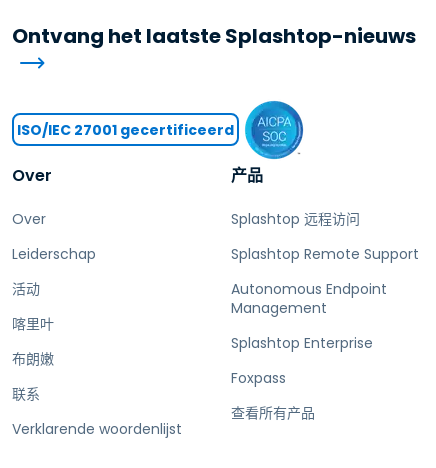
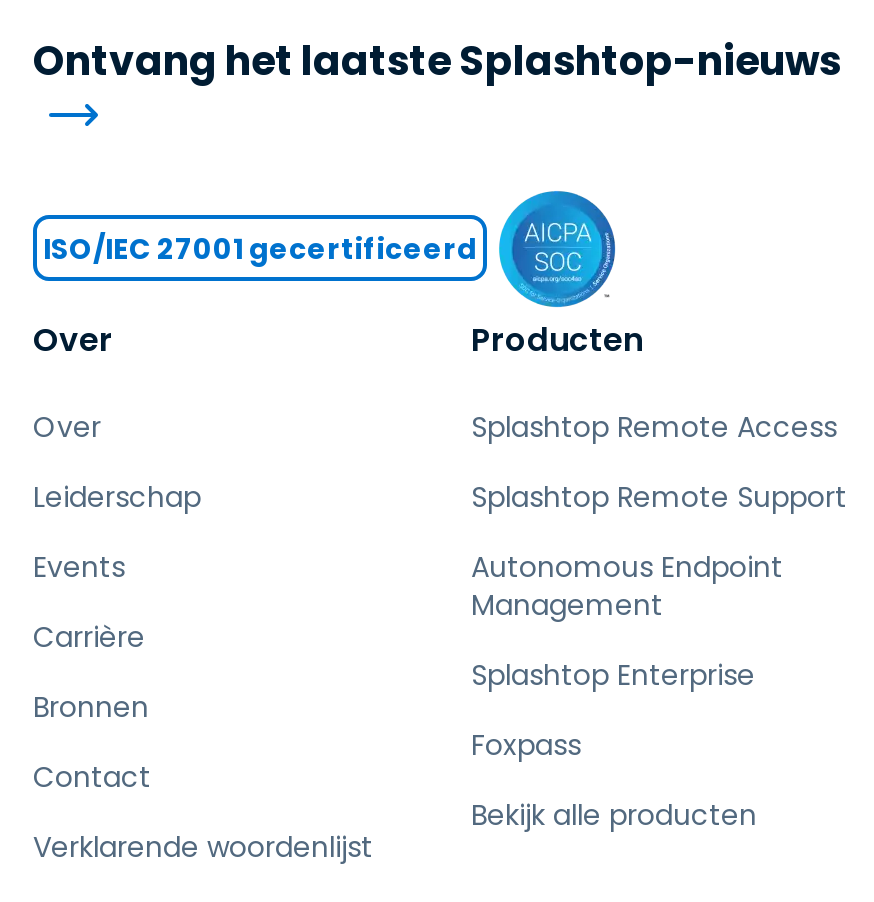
[231,164,263,187] 产品 -> [471,317,643,363] Producten
[231,209,360,229] Splashtop 远程访问 -> [471,407,837,447] Splashtop Remote Access
[12,279,40,299] 活动 -> [33,547,125,587] Events
[12,314,54,334] 喀里叶 -> [33,617,145,657] Carrière
[12,349,54,369] 布朗嫩 -> [33,687,149,727] Bronnen
[12,384,40,404] 联系 -> [33,757,151,797] Contact
[231,403,315,423] 查看所有产品 -> [471,795,757,835] Bekijk alle producten

